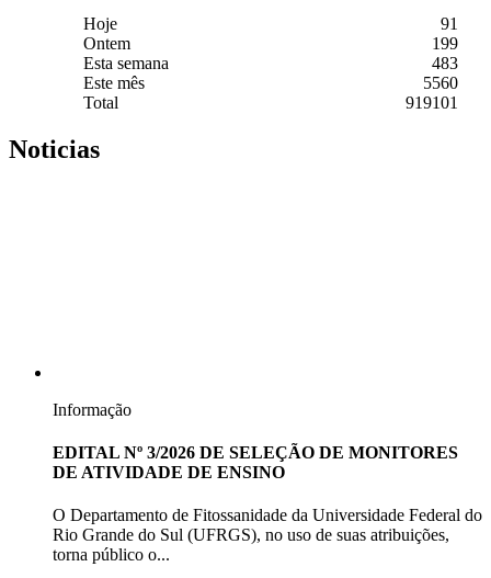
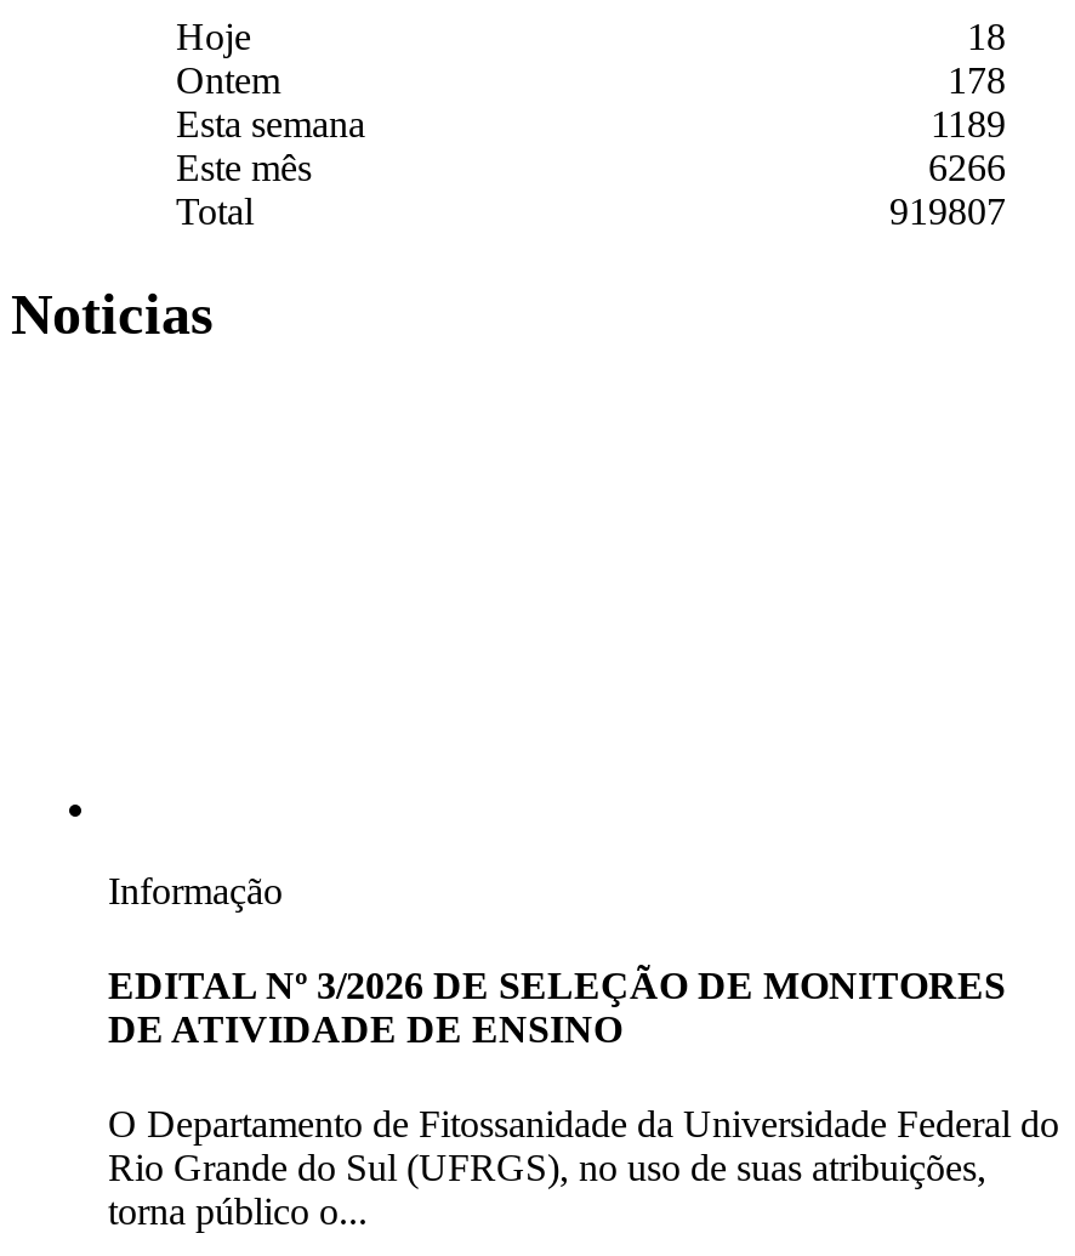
[441,14,458,33] 91 -> [967,15,1006,57] 18
[432,34,458,52] 199 -> [948,59,1006,100] 178
[432,54,458,72] 483 -> [931,103,1006,144] 1189
[423,73,458,92] 5560 -> [928,146,1006,188] 6266
[406,93,458,112] 919101 -> [889,190,1006,231] 919807

